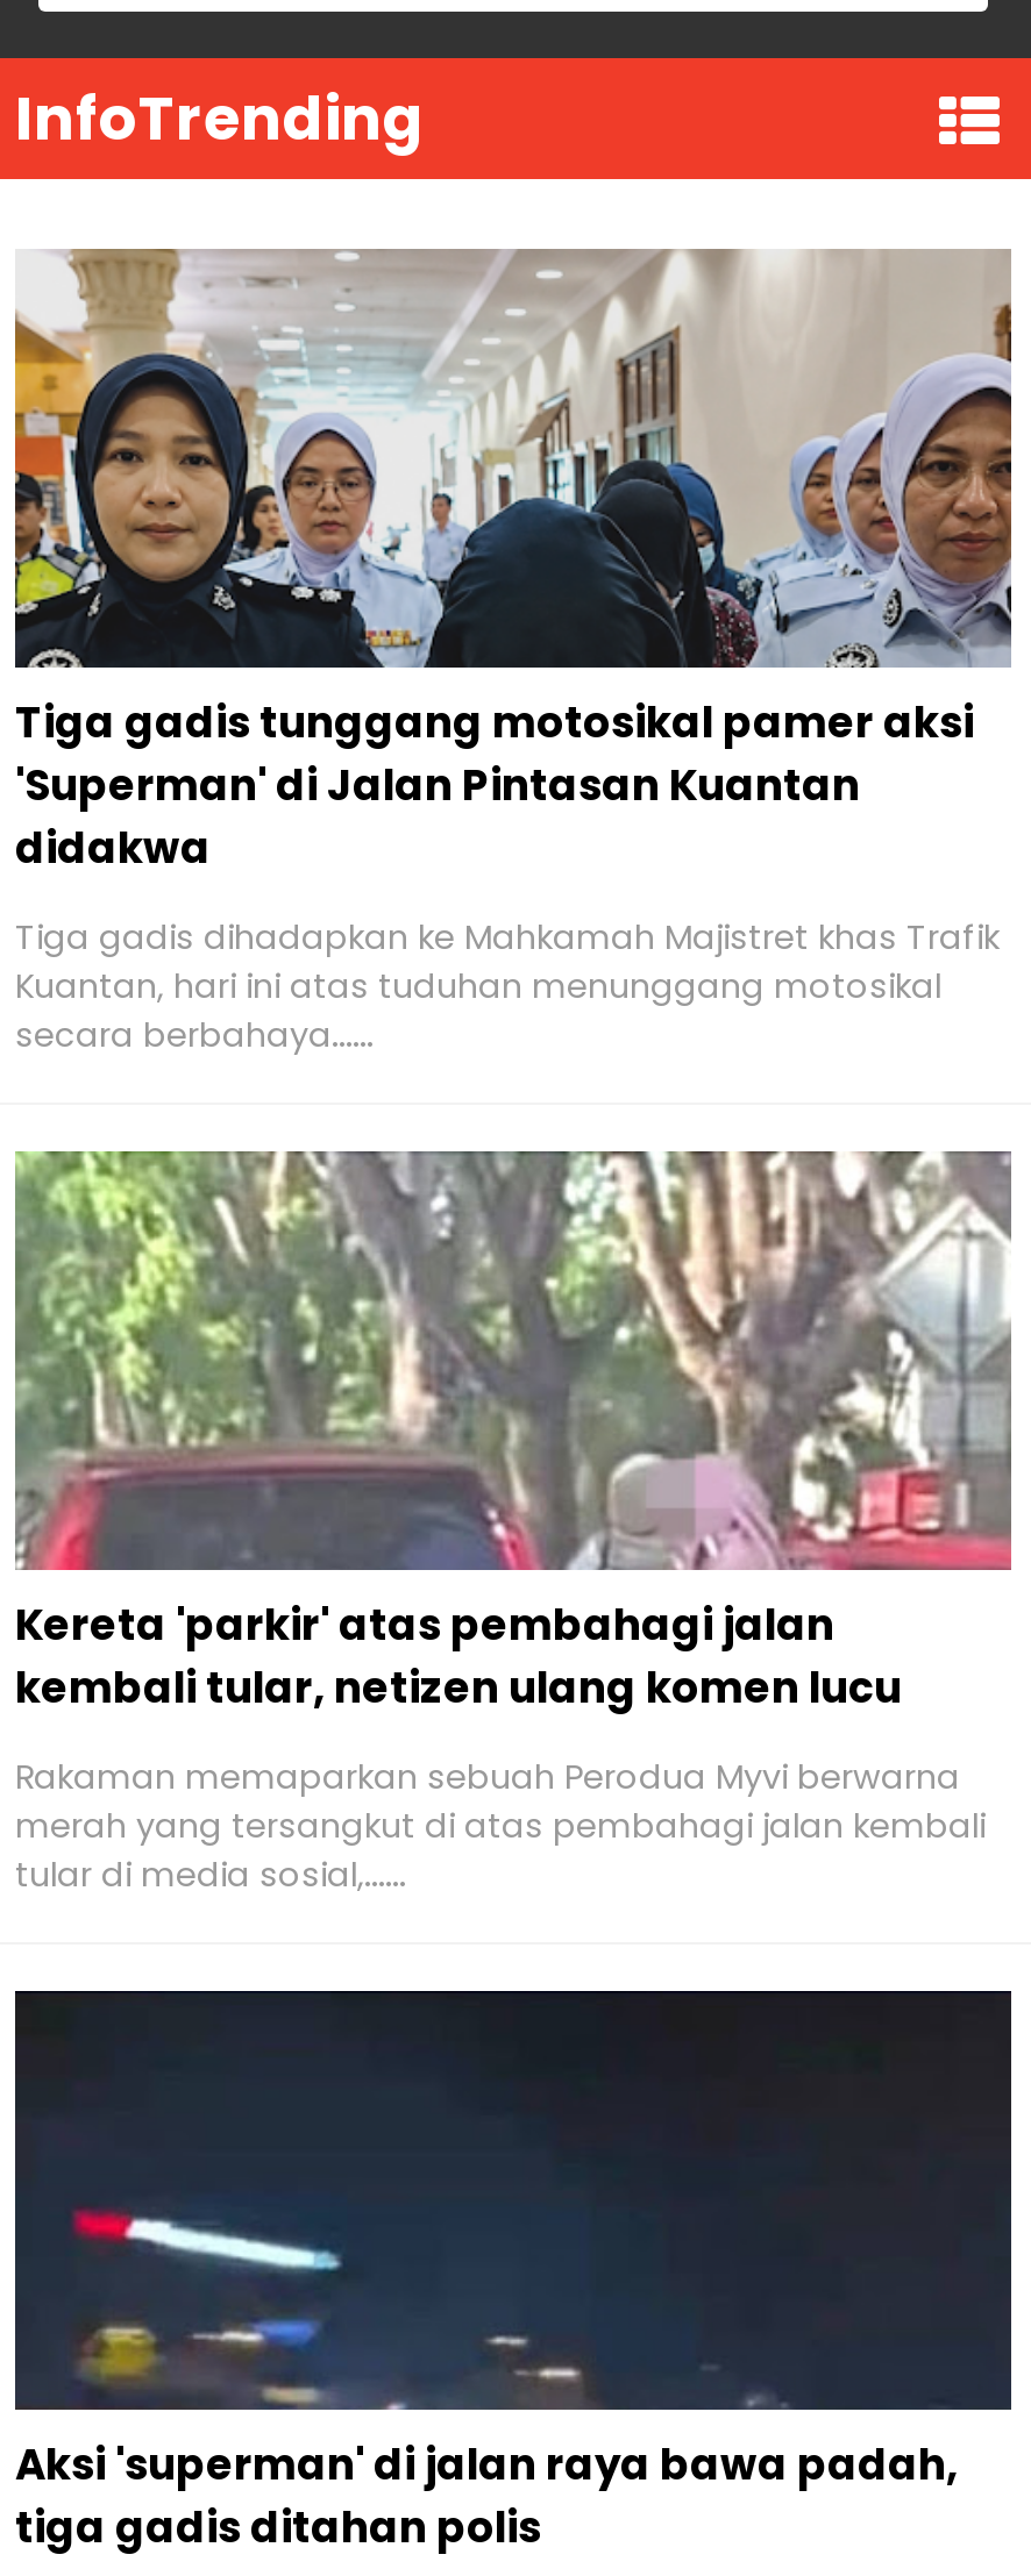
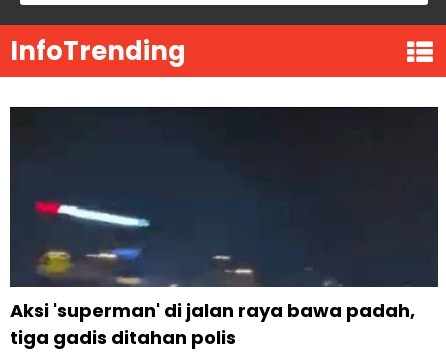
[13,247,1014,1058] [image] | Tiga gadis tunggang motosikal pamer aksi | 'Superman' di Jalan Pintasan Kuantan | didakwa | Tiga gadis dihadapkan ke Mahkamah Majistret khas Trafik | Kuantan, hari ini atas tuduhan menunggang motosikal | secara berbahaya...... -> none
[13,1149,1014,1898] [image] | Kereta 'parkir' atas pembahagi jalan | kembali tular, netizen ulang komen lucu | Rakaman memaparkan sebuah Perodua Myvi berwarna | merah yang tersangkut di atas pembahagi jalan kembali | tular di media sosial,...... -> none

